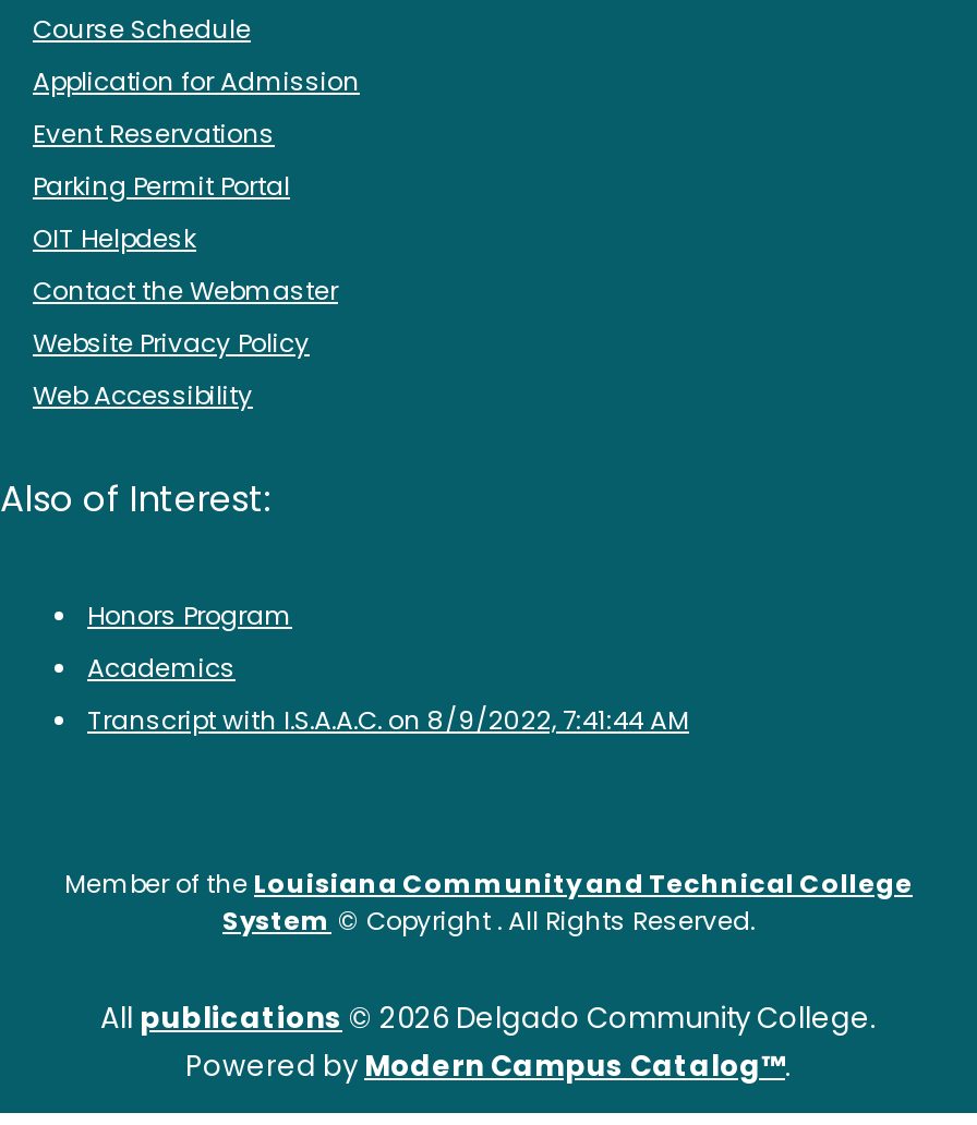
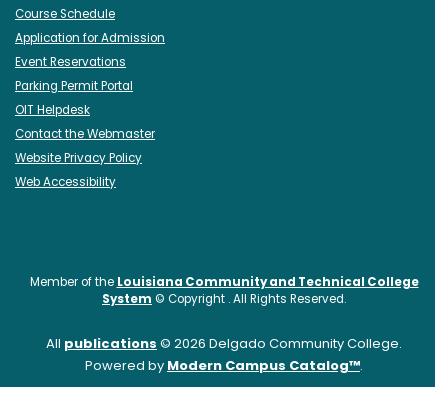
[0,475,689,739] Also of Interest: | Honors Program | Academics | Transcript with I.S.A.A.C. on 8/9/2022, 7:41:44 AM -> none

